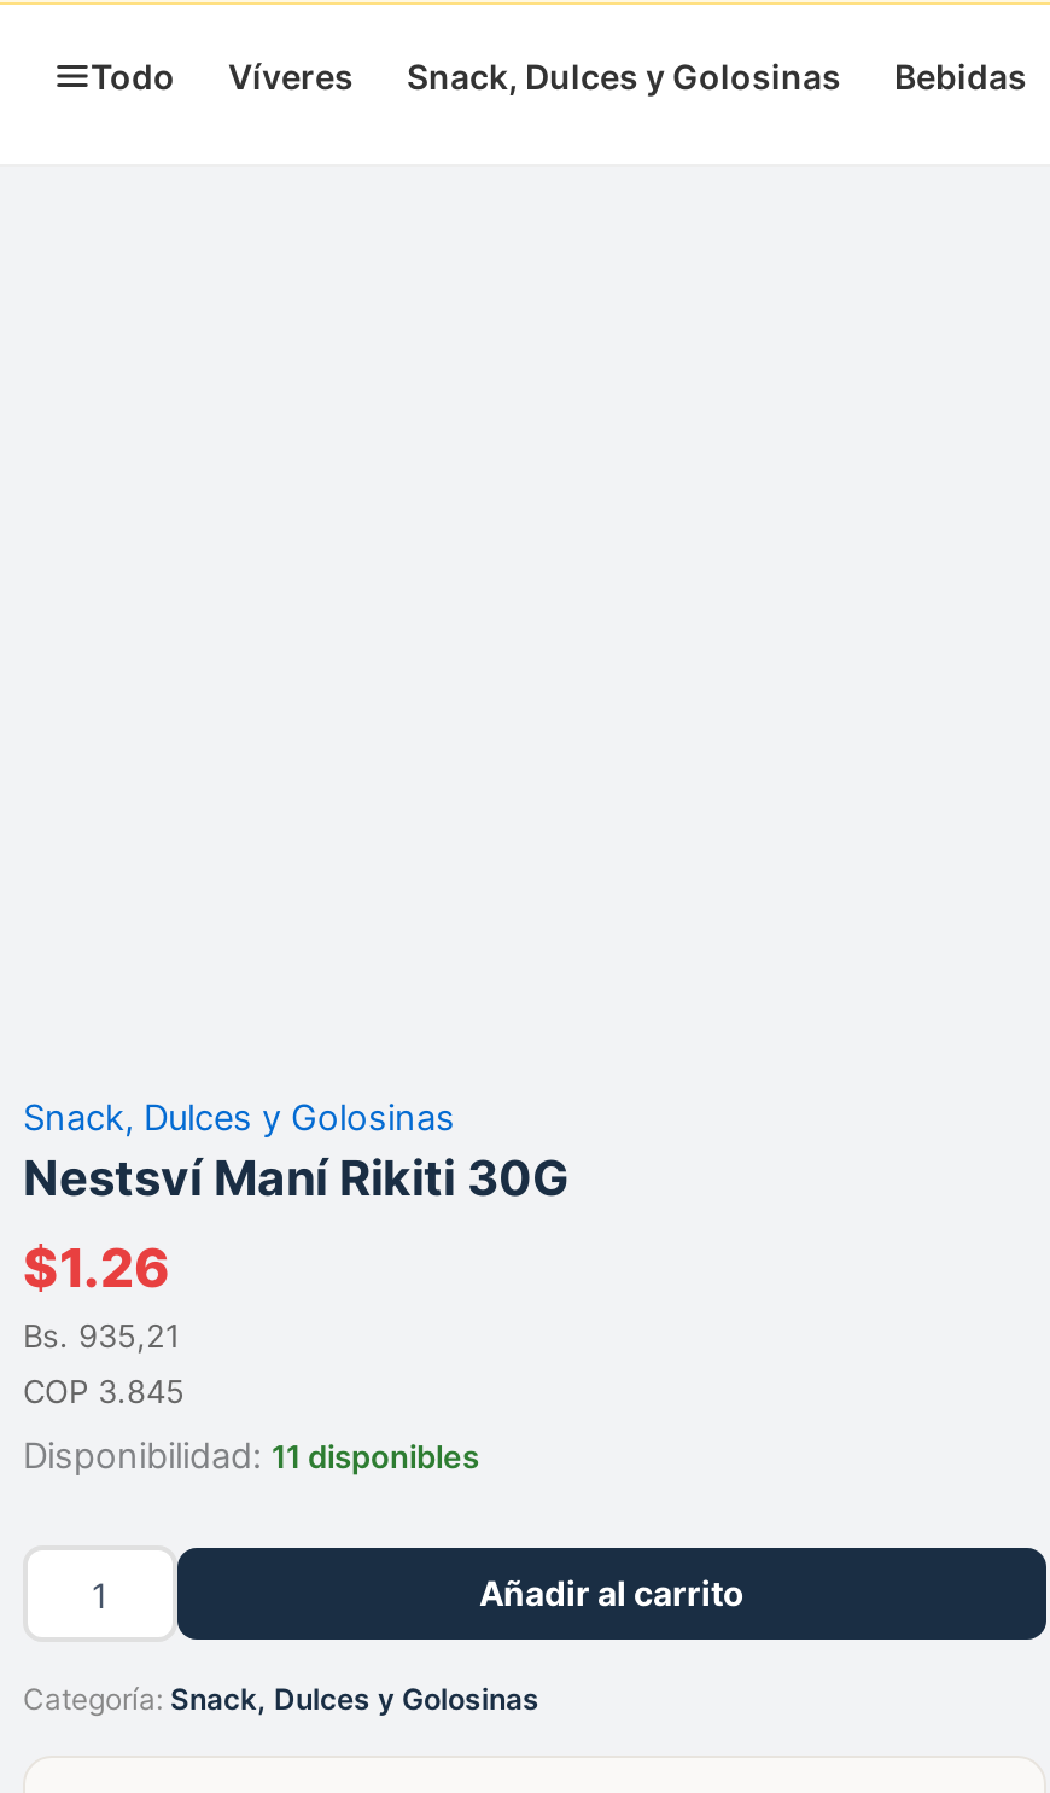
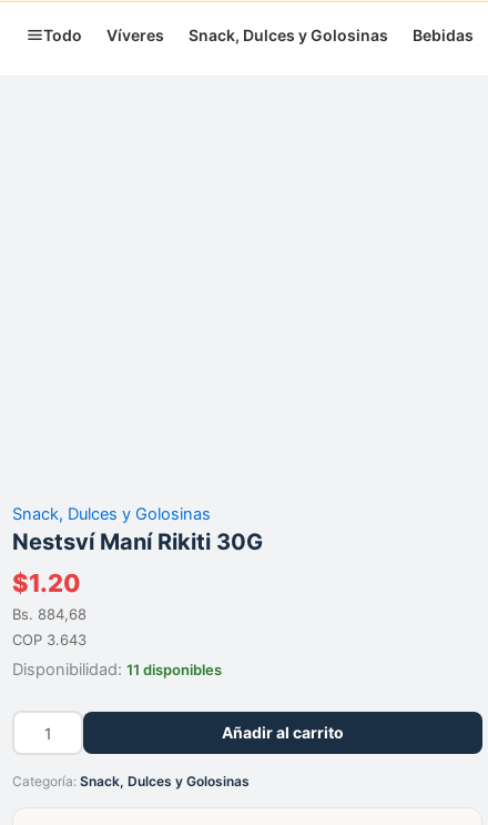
[23,1235,170,1298] $1.26 -> [12,568,81,597] $1.20
[23,1315,180,1354] Bs. 935,21 -> [12,605,87,623] Bs. 884,68
[23,1371,185,1409] COP 3.845 -> [12,631,87,648] COP 3.643

